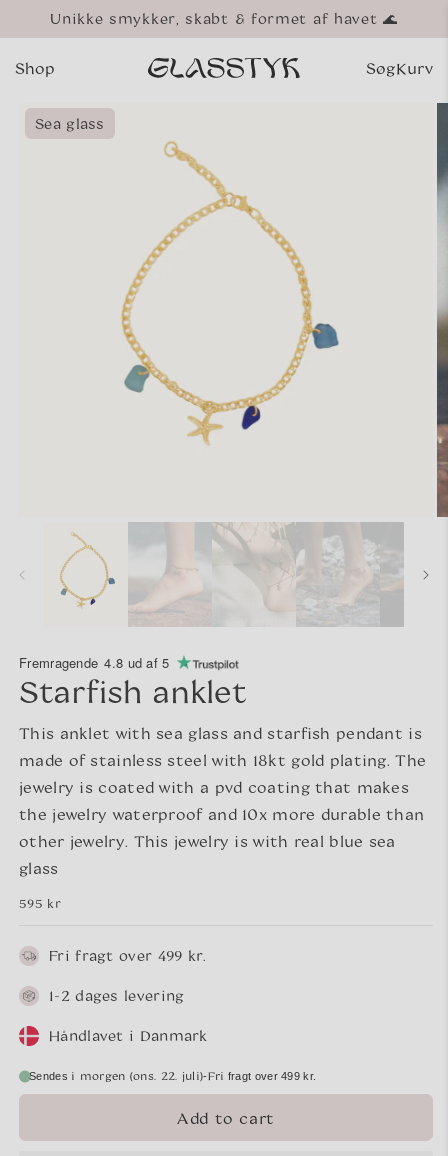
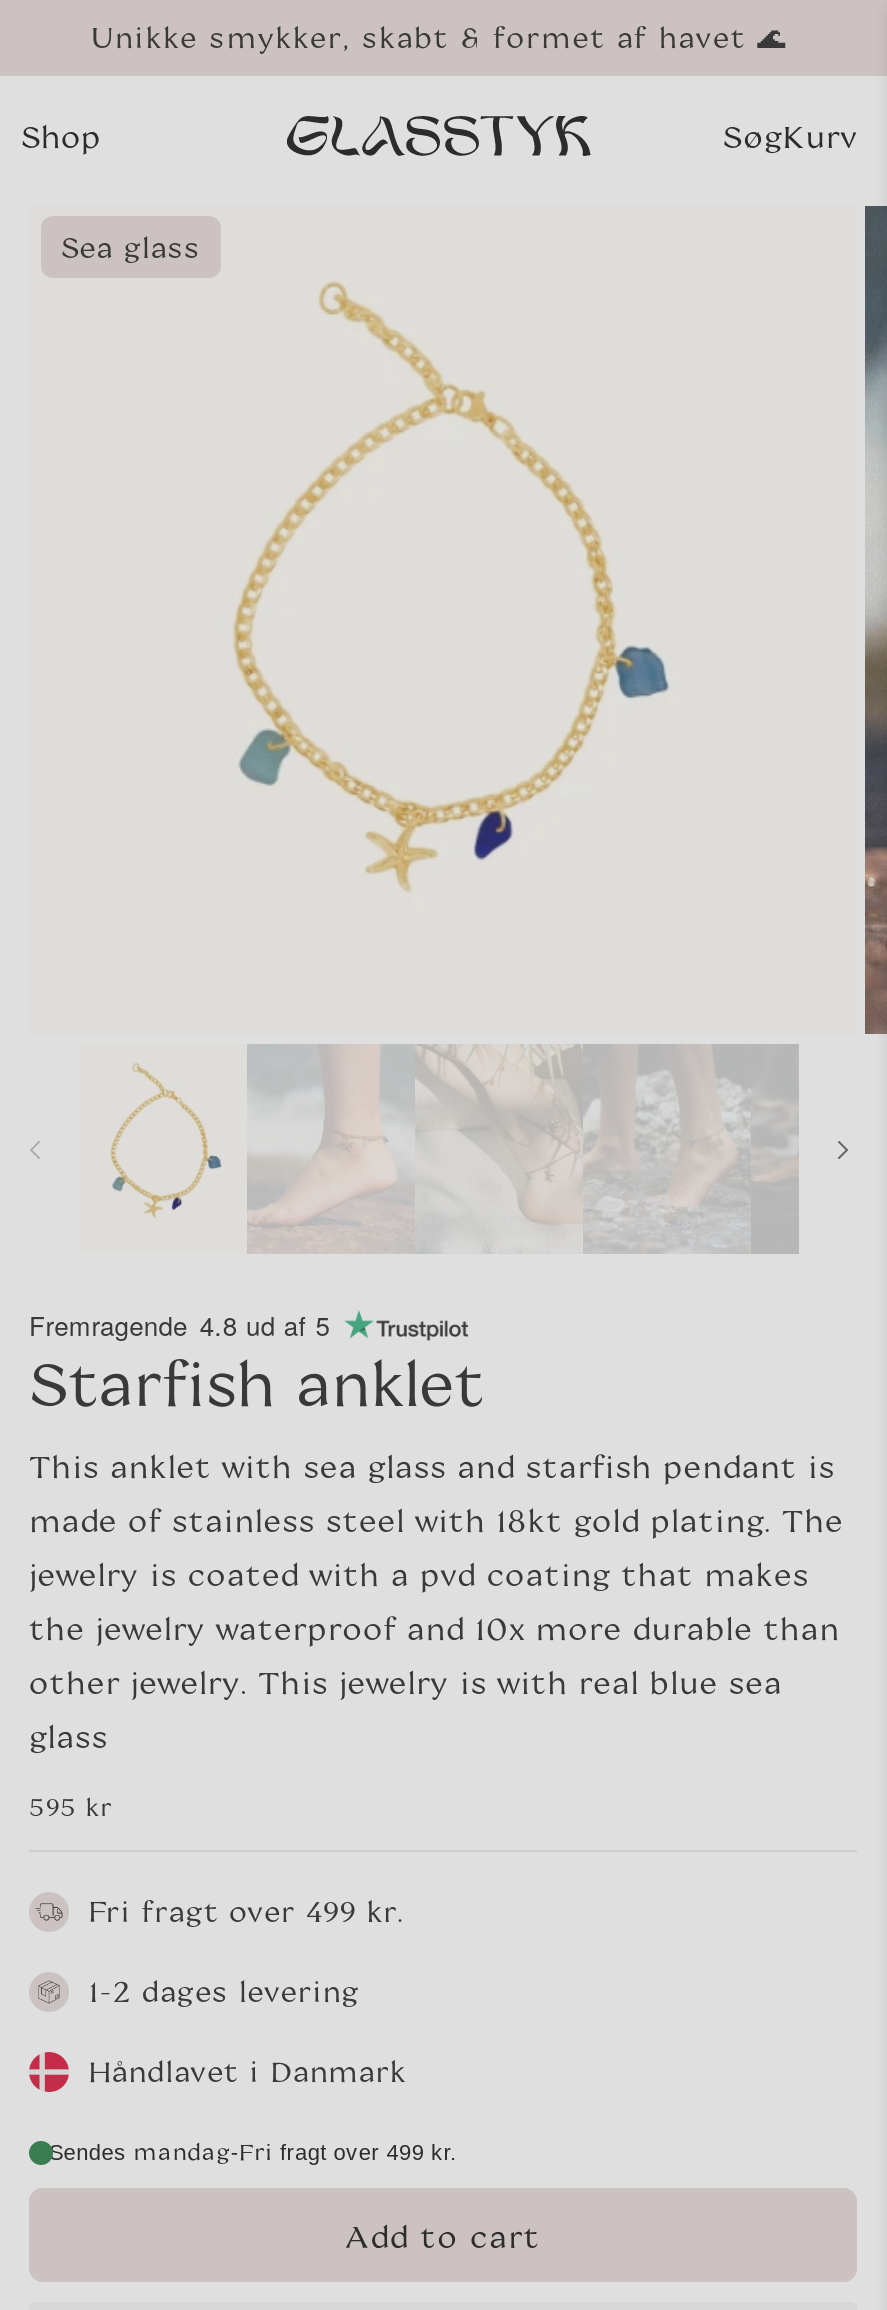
[29,1069,316,1082] Sendes i morgen (ons. 22. juli)-Fri fragt over 499 kr. -> [49,2138,457,2164] Sendes mandag-Fri fragt over 499 kr.

